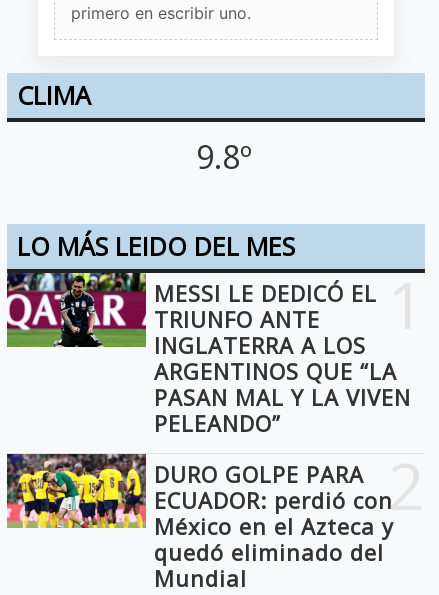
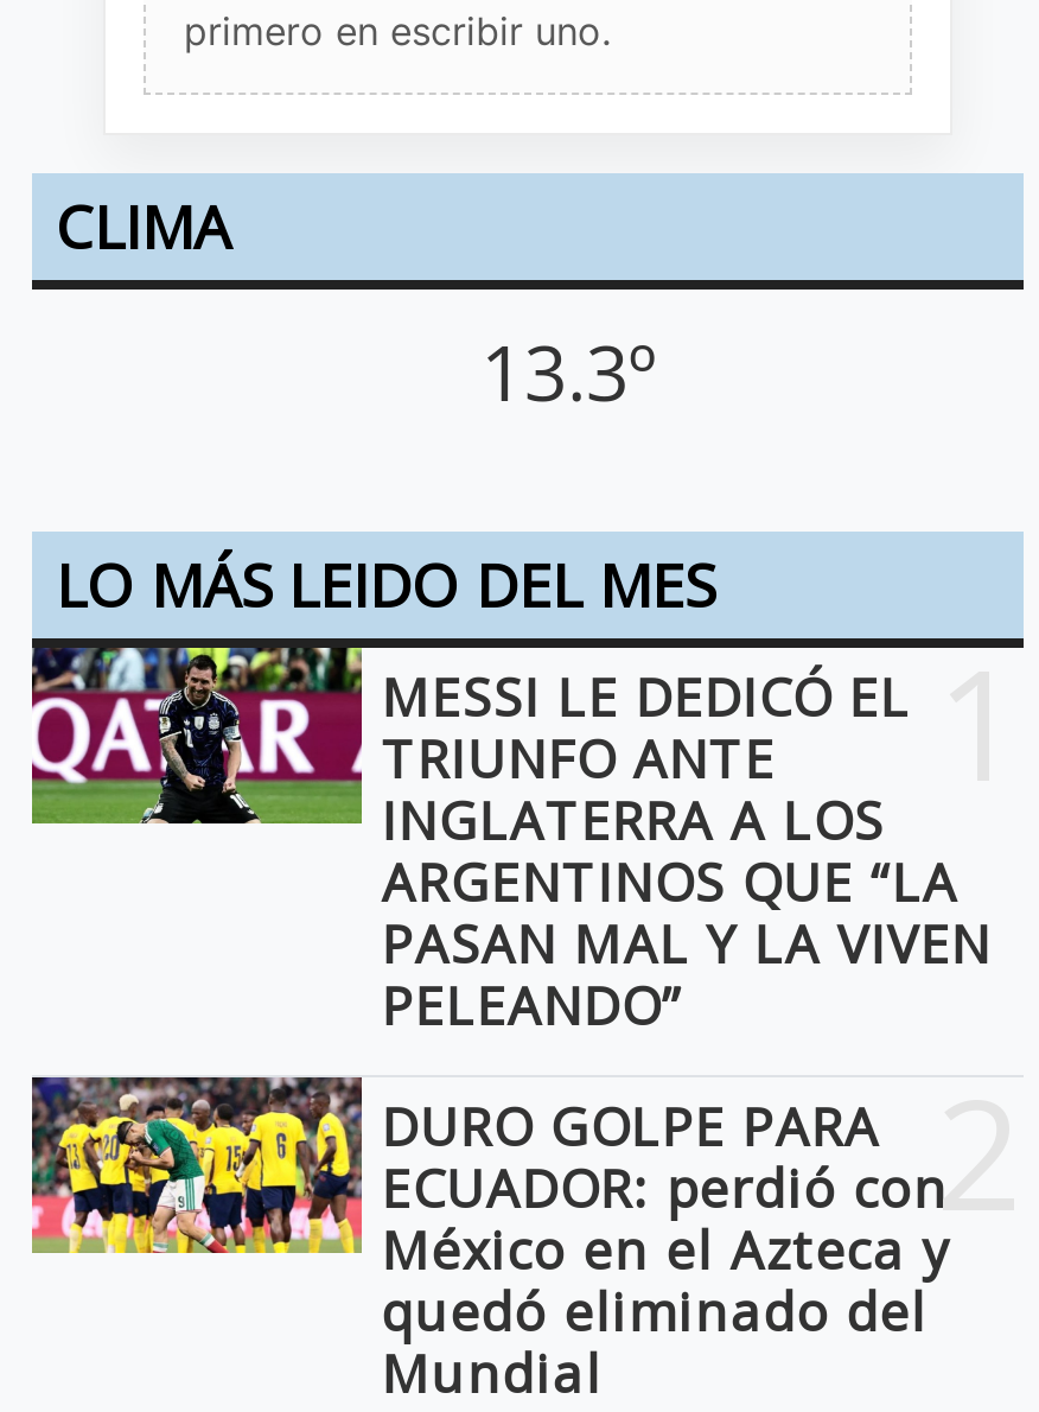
[196,135,252,178] 9.8º -> [481,319,657,421] 13.3º

